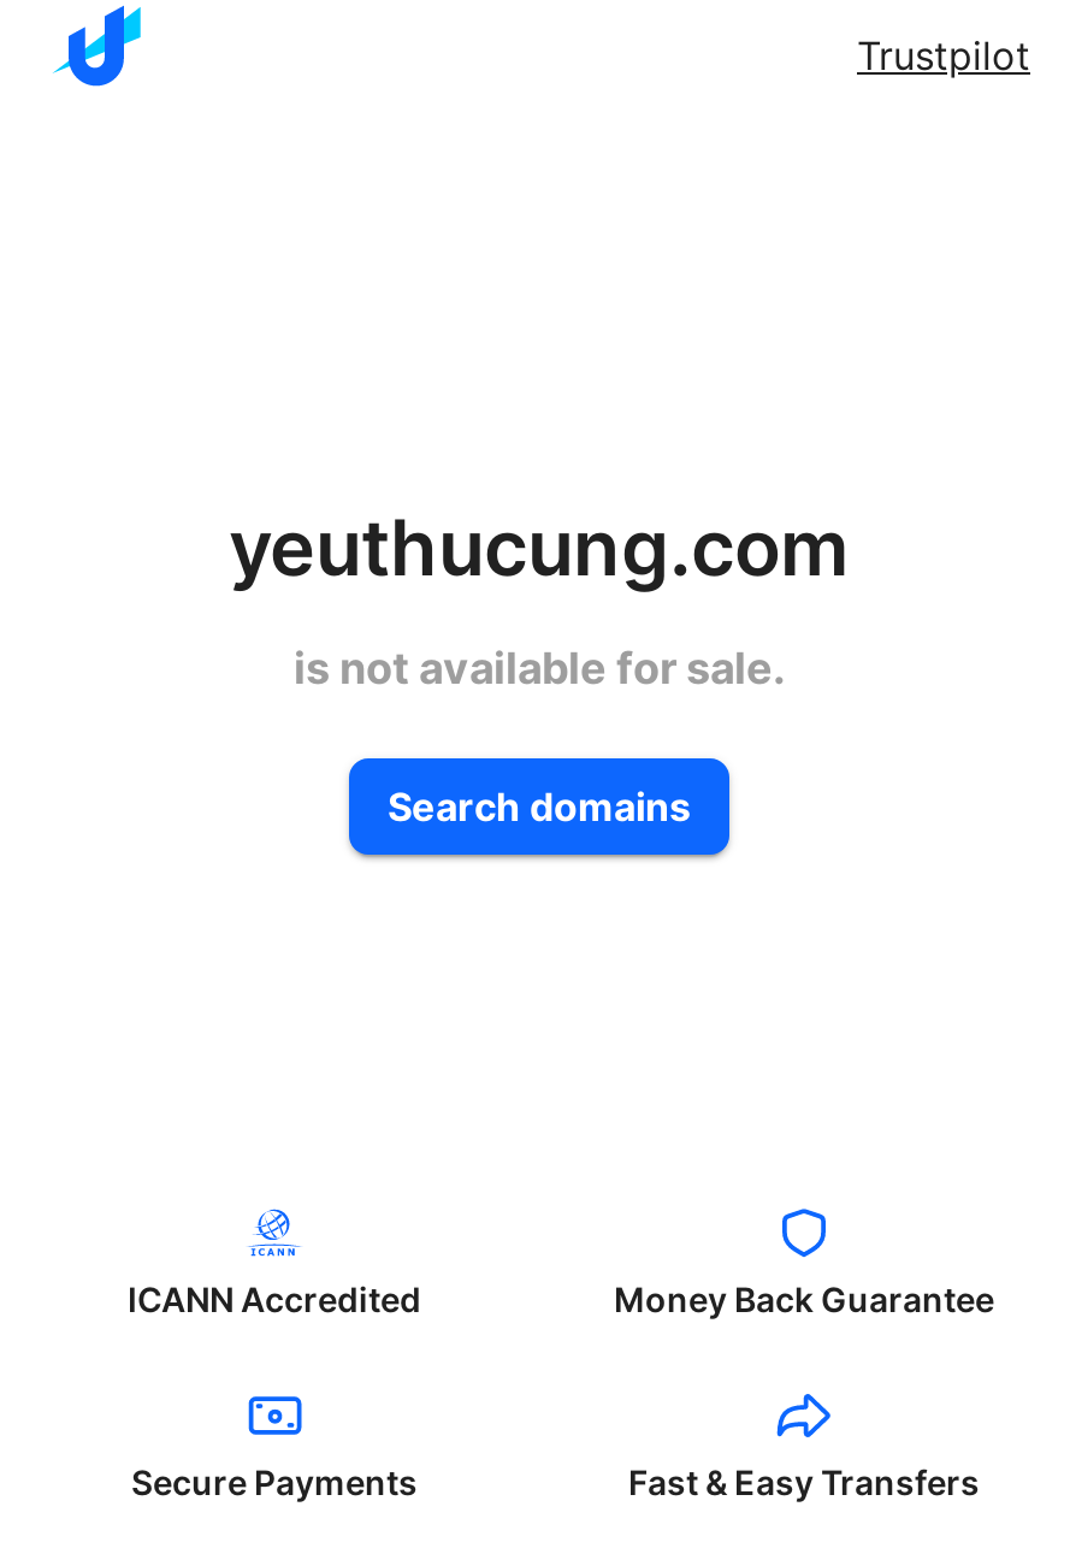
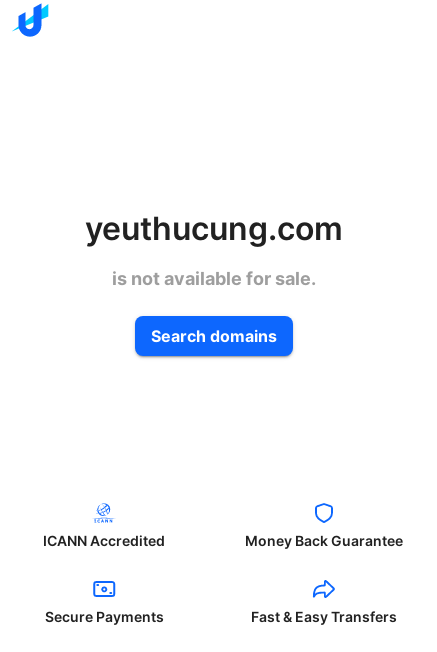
[857,31,1030,79] Trustpilot -> none

